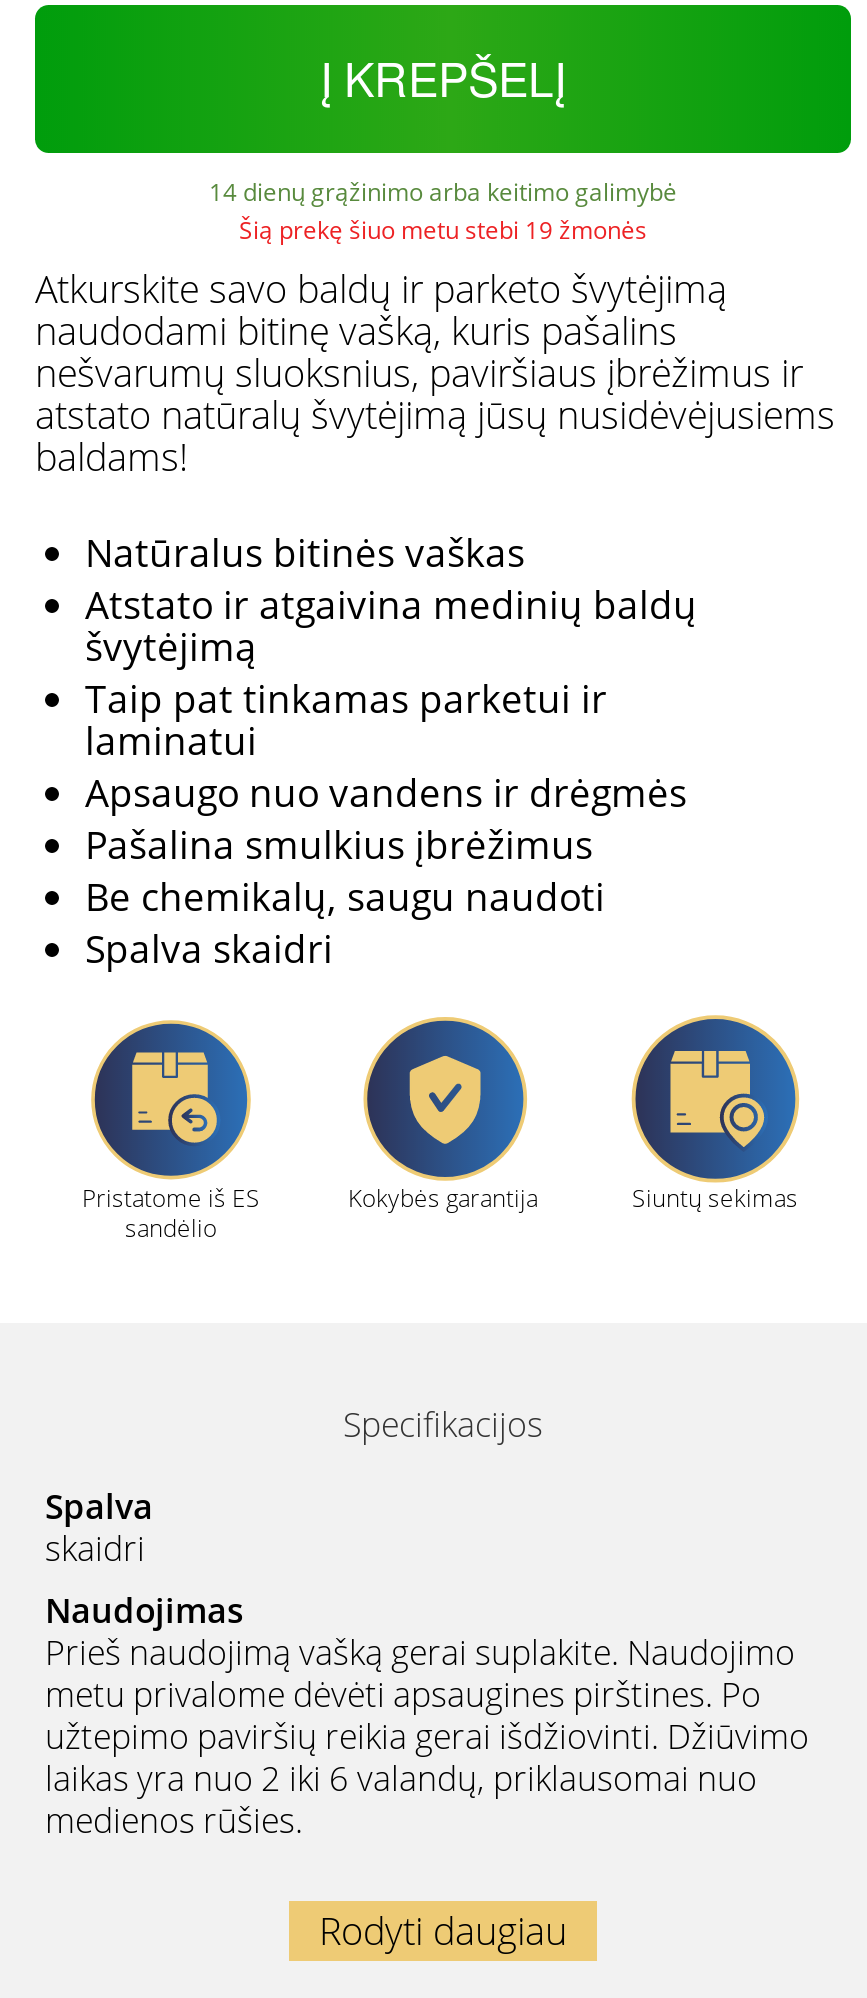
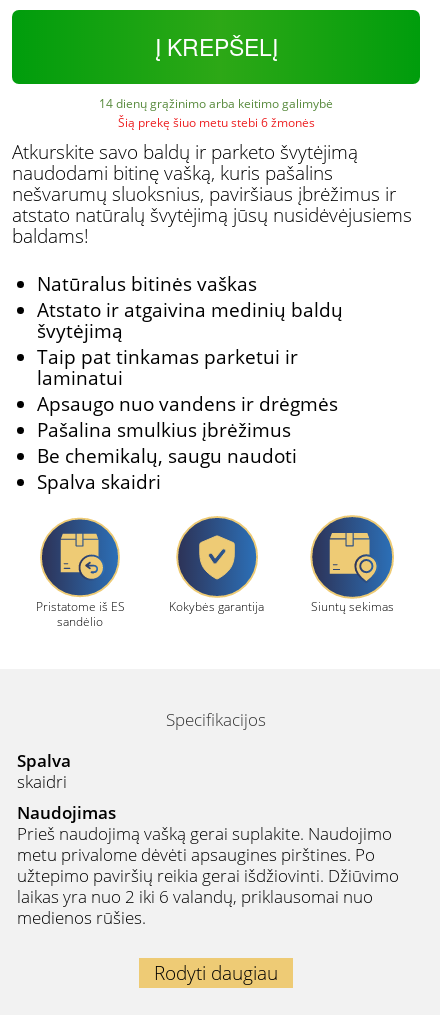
[239,212,647,246] Šią prekę šiuo metu stebi 19 žmonės -> [117,114,314,131] Šią prekę šiuo metu stebi 6 žmonės

